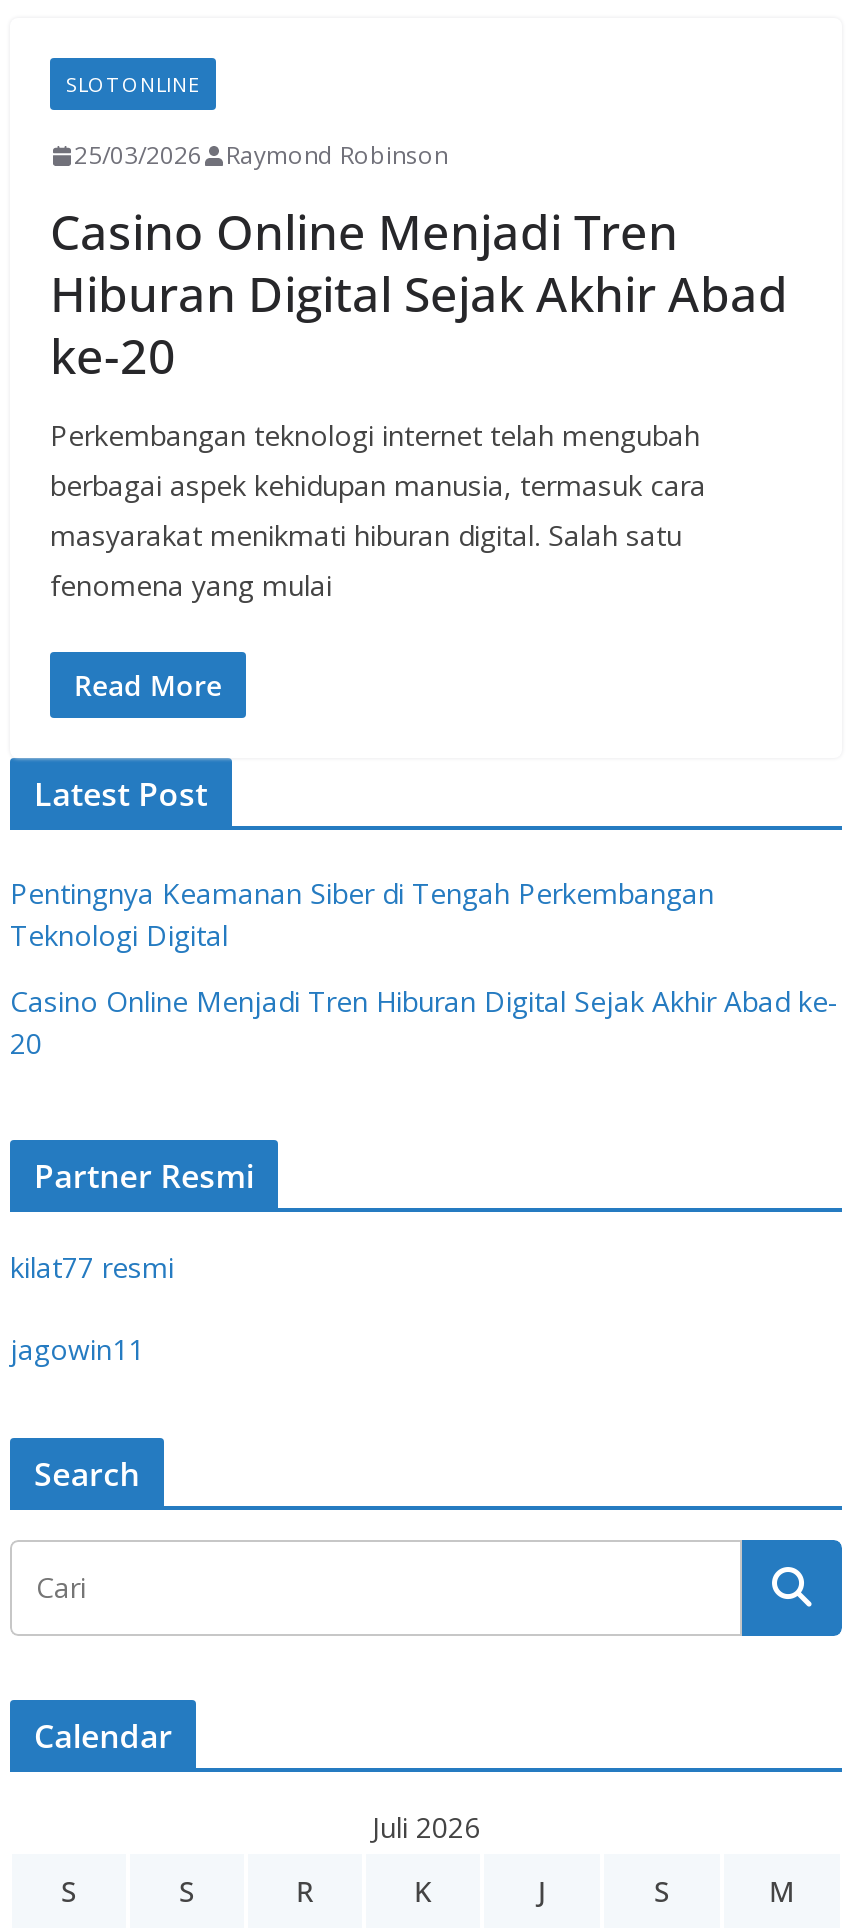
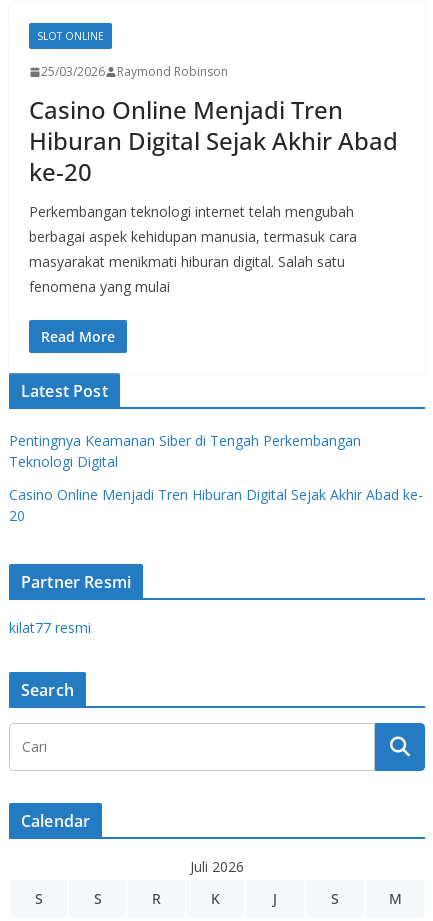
[10,1330,144,1368] jagowin11 -> none

